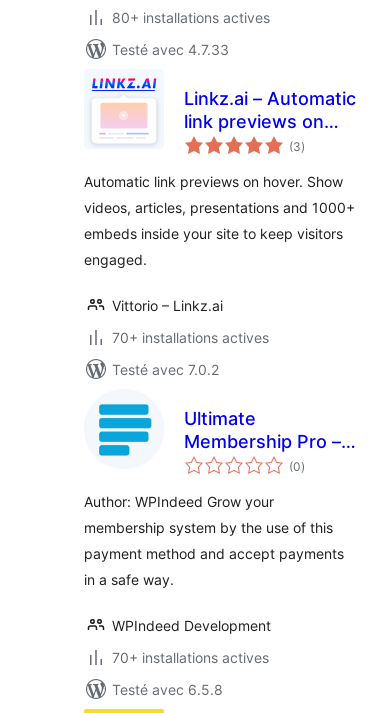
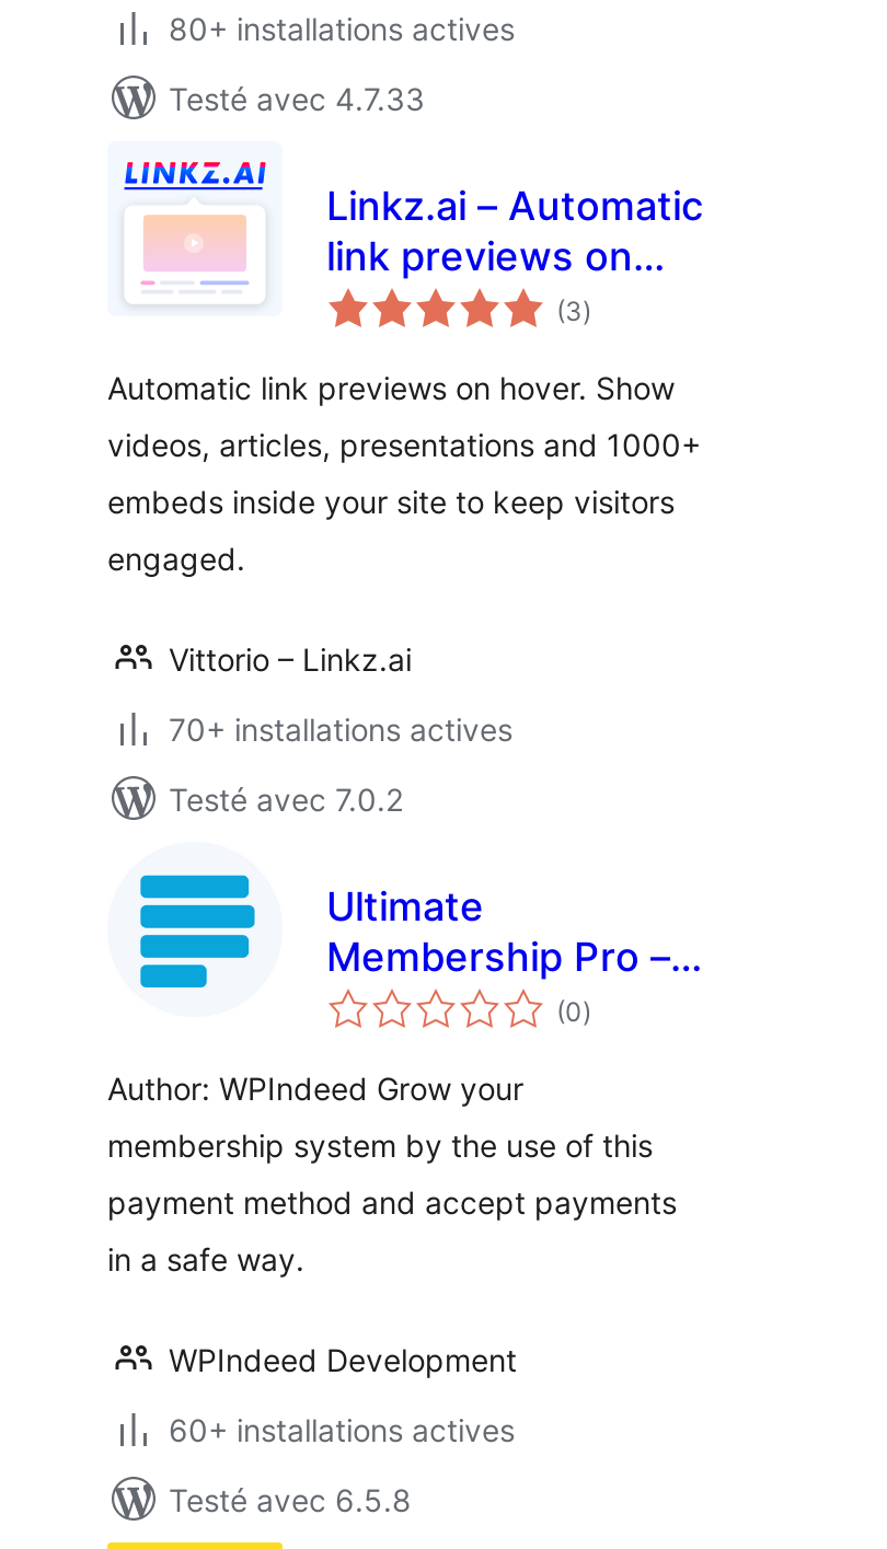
[112,649,269,666] 70+ installations actives -> [169,1411,515,1448] 60+ installations actives

